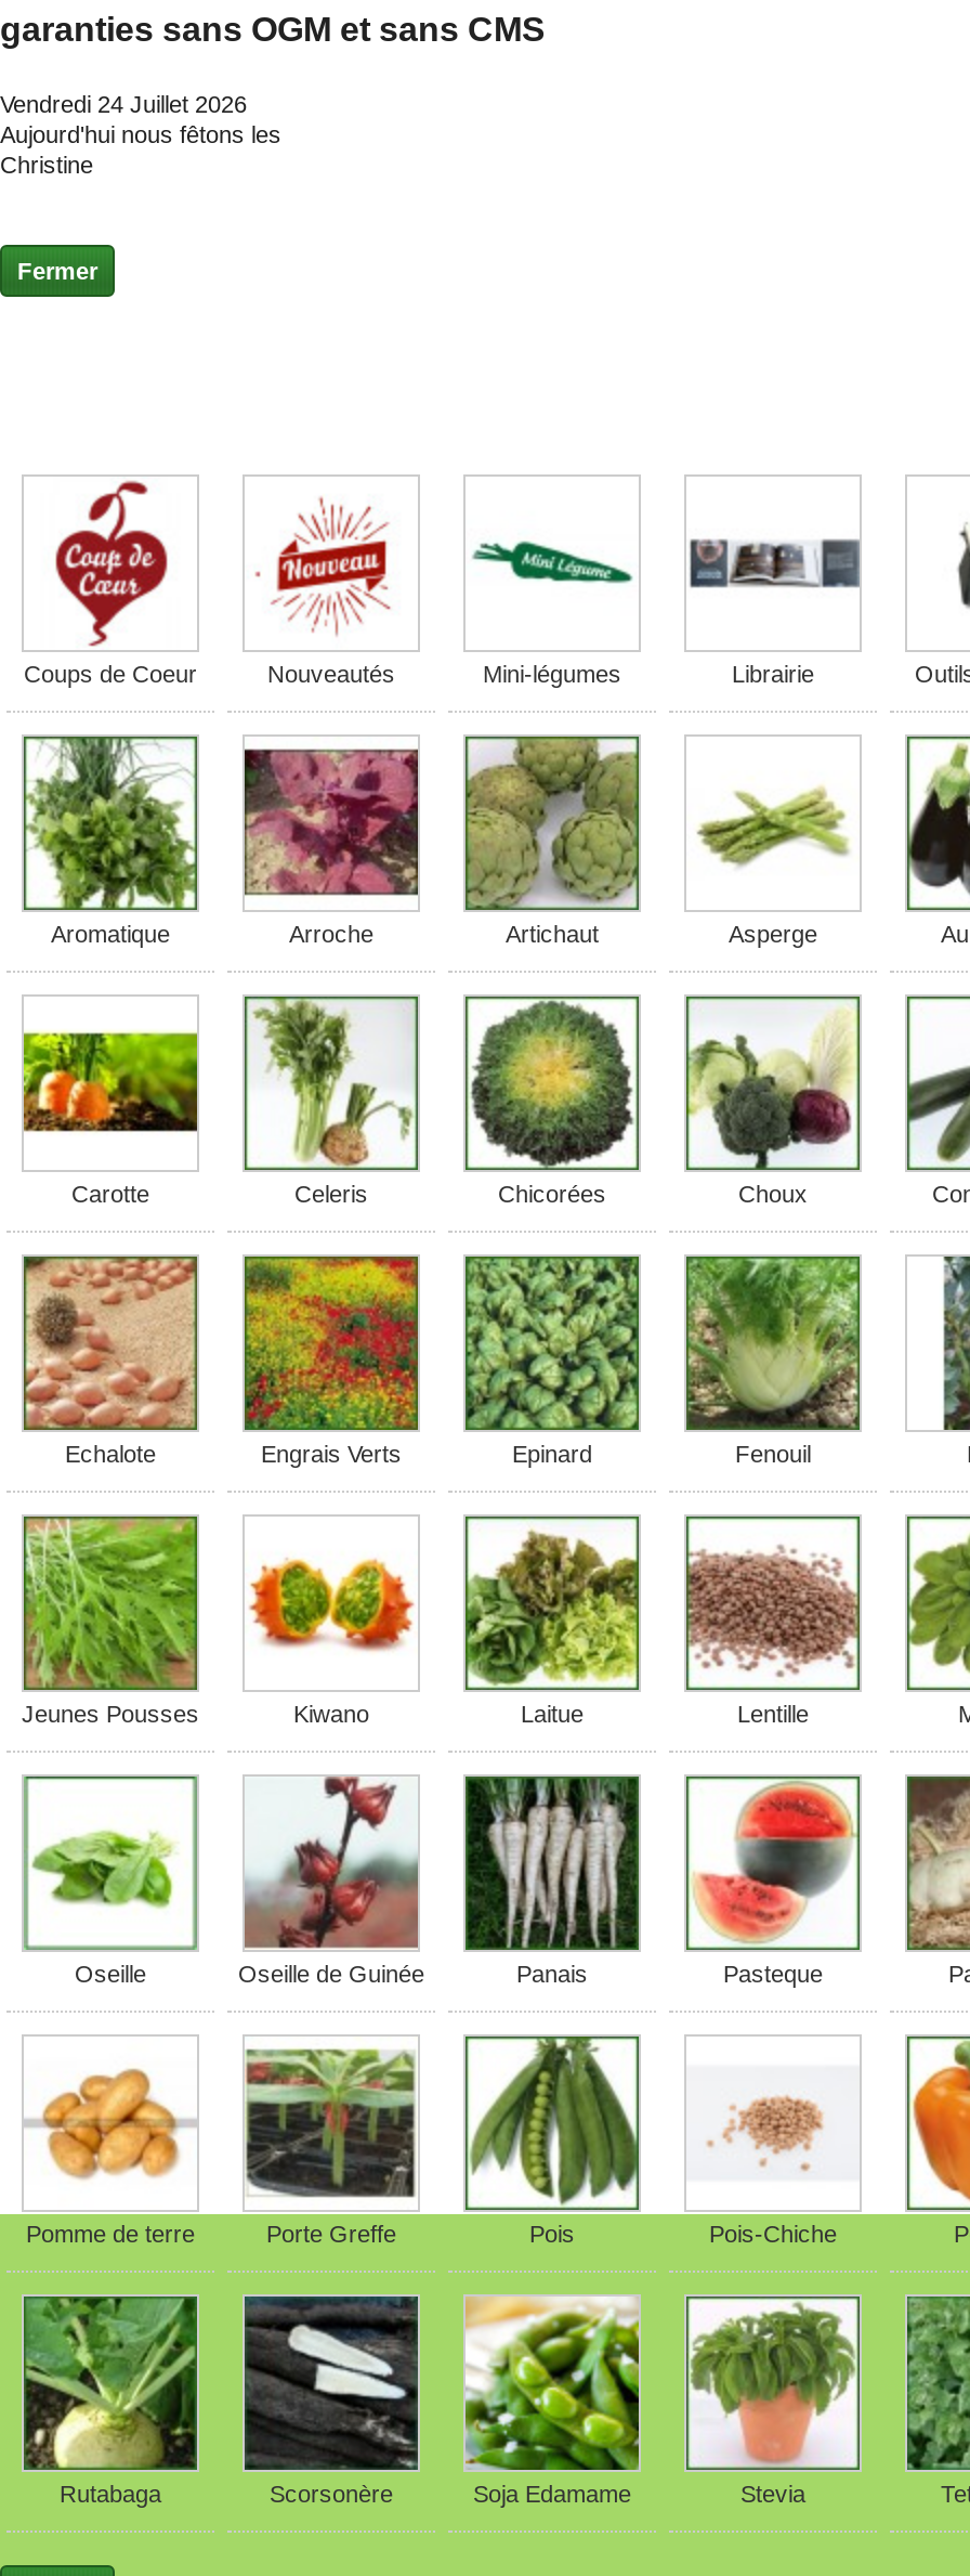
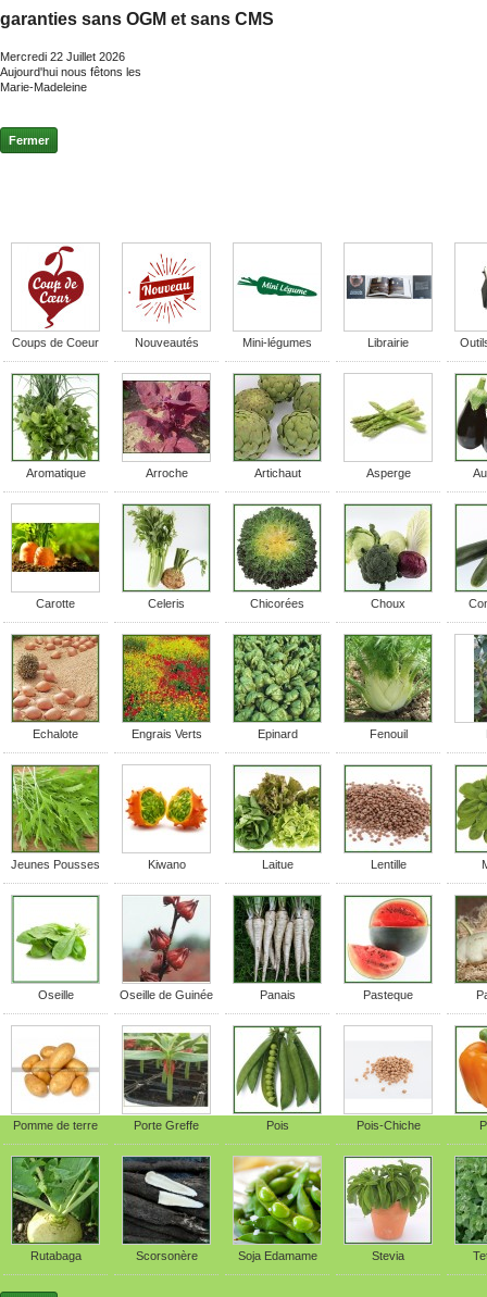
[0,91,247,117] Vendredi 24 Juillet 2026 -> [0,50,125,63] Mercredi 22 Juillet 2026
[0,152,93,178] Christine -> [0,80,87,93] Marie-Madeleine

